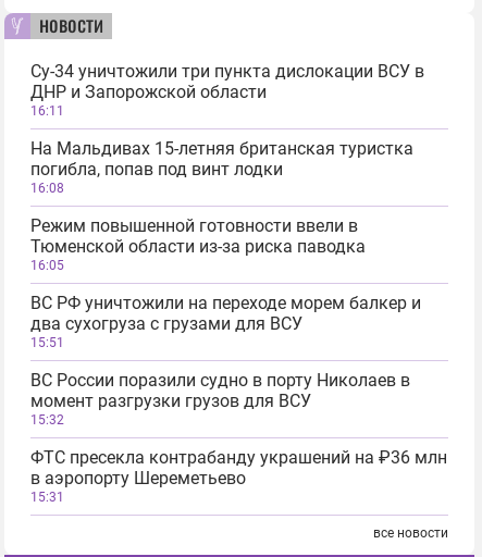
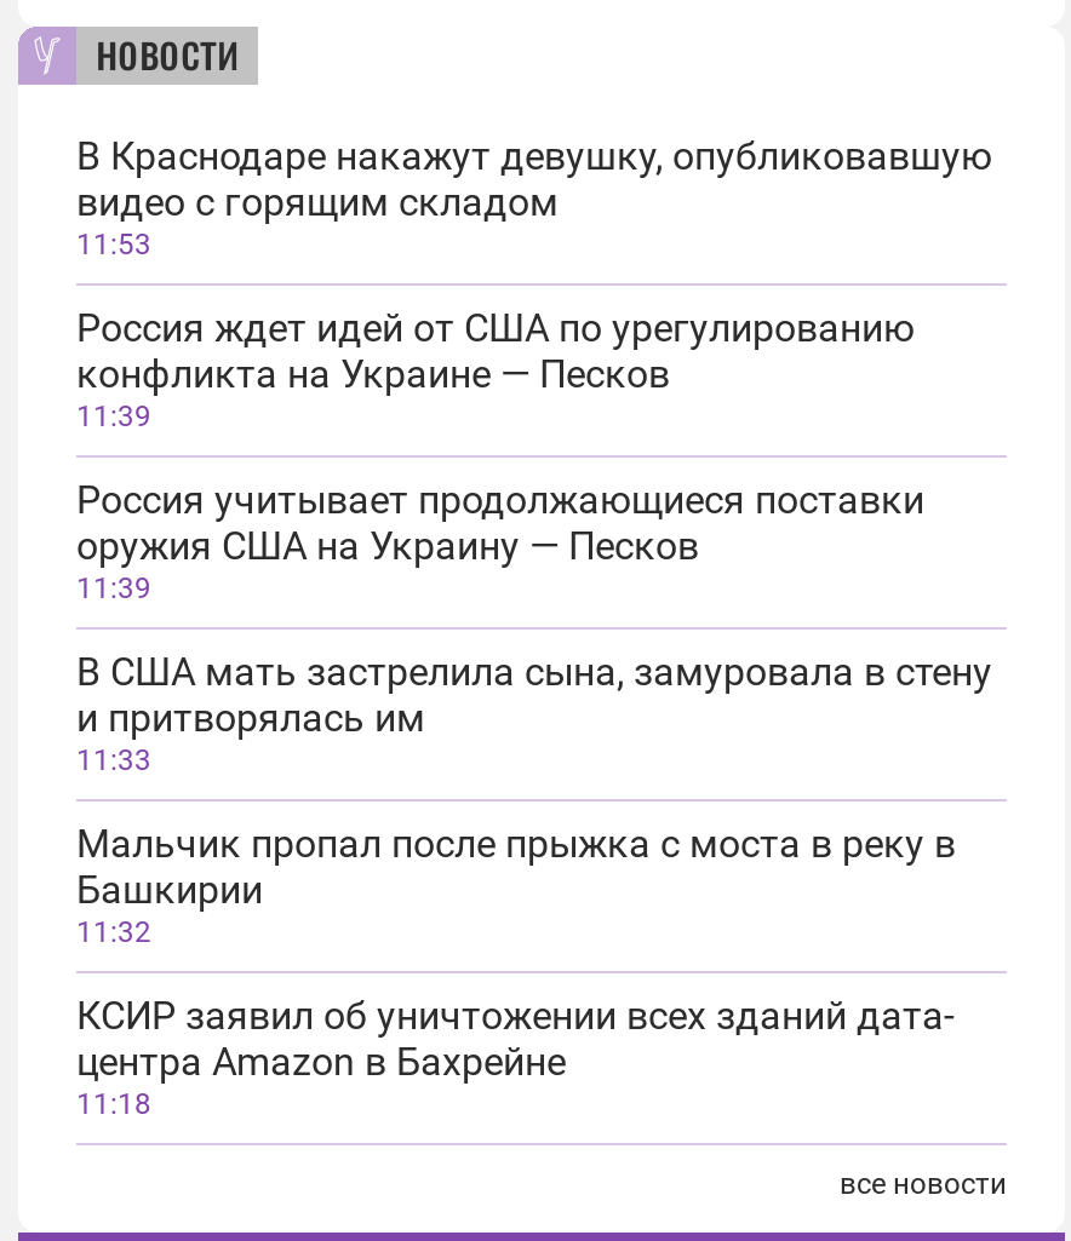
[30,60,424,118] Су-34 уничтожили три пункта дислокации ВСУ в | ДНР и Запорожской области | 16:11 -> [76,132,992,261] В Краснодаре накажут девушку, опубликовавшую | видео с горящим складом | 11:53
[30,138,413,195] На Мальдивах 15-летняя британская туристка | погибла, попав под винт лодки | 16:08 -> [76,304,915,432] Россия ждет идей от США по урегулированию | конфликта на Украине — Песков | 11:39
[30,215,366,273] Режим повышенной готовности ввели в | Тюменской области из-за риска паводка | 16:05 -> [76,476,924,604] Россия учитывает продолжающиеся поставки | оружия США на Украину — Песков | 11:39
[30,292,421,350] ВС РФ уничтожили на переходе морем балкер и | два сухогруза с грузами для ВСУ | 15:51 -> [76,648,992,776] В США мать застрелила сына, замуровала в стену | и притворялась им | 11:33
[30,369,410,427] ВС России поразили судно в порту Николаев в | момент разгрузки грузов для ВСУ | 15:32 -> [76,820,956,948] Мальчик пропал после прыжка с моста в реку в | Башкирии | 11:32
[30,447,447,504] ФТС пресекла контрабанду украшений на ₽36 млн | в аэропорту Шереметьево | 15:31 -> [76,992,953,1120] КСИР заявил об уничтожении всех зданий дата- | центра Amazon в Бахрейне | 11:18

